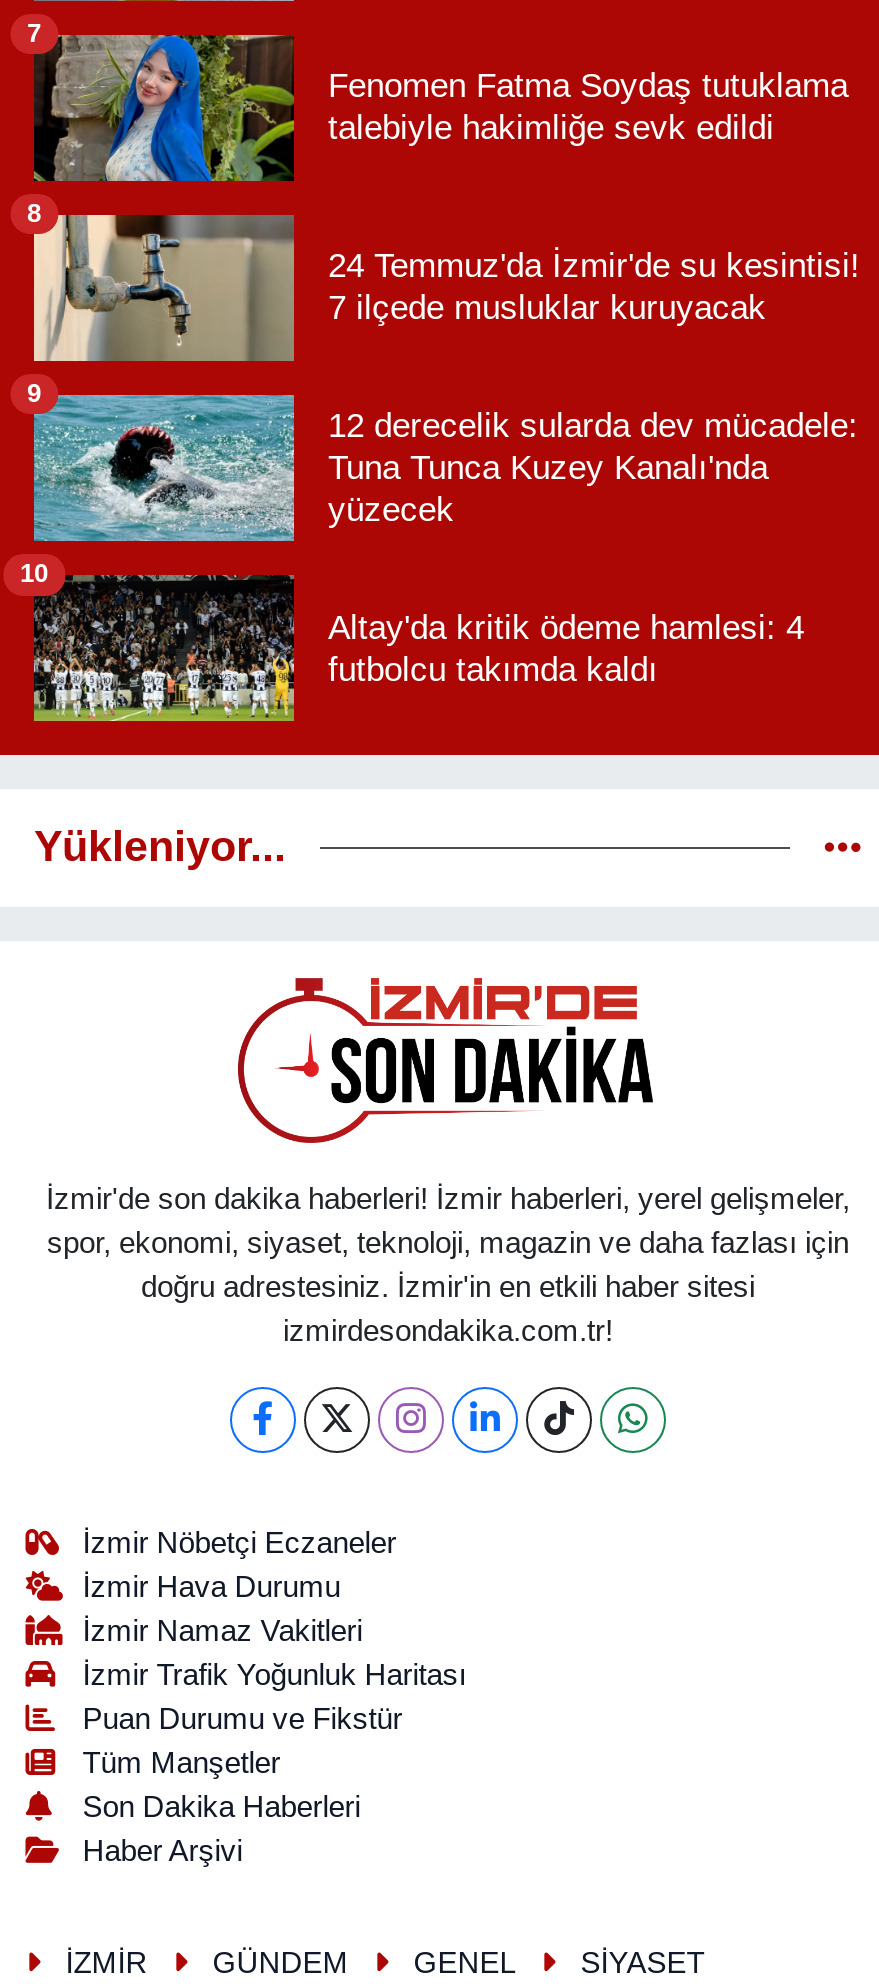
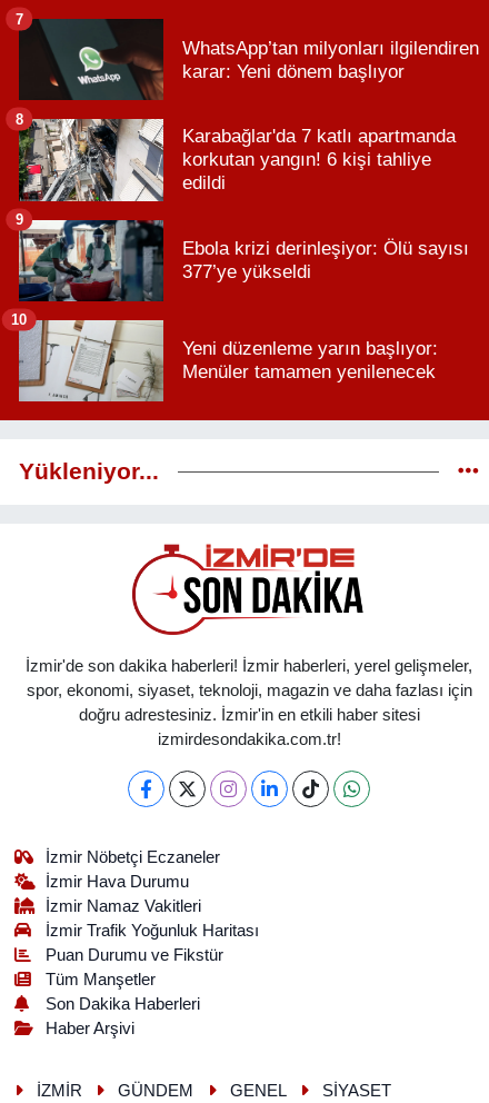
[32,34,848,184] [image] | Fenomen Fatma Soydaş tutuklama | talebiyle hakimliğe sevk edildi -> [30,18,479,101] [image] | WhatsApp’tan milyonları ilgilendiren | karar: Yeni dönem başlıyor
[32,214,860,364] [image] | 24 Temmuz'da İzmir'de su kesintisi! | 7 ilçede musluklar kuruyacak -> [18,118,456,202] [image] | Karabağlar'da 7 katlı apartmanda | korkutan yangın! 6 kişi tahliye | edildi
[32,392,858,544] [image] | 12 derecelik sularda dev mücadele: | Tuna Tunca Kuzey Kanalı'nda | yüzecek -> [18,219,469,302] [image] | Ebola krizi derinleşiyor: Ölü sayısı | 377’ye yükseldi
[32,574,804,722] [image] | Altay'da kritik ödeme hamlesi: 4 | futbolcu takımda kaldı -> [18,319,438,403] [image] | Yeni düzenleme yarın başlıyor: | Menüler tamamen yenilenecek

